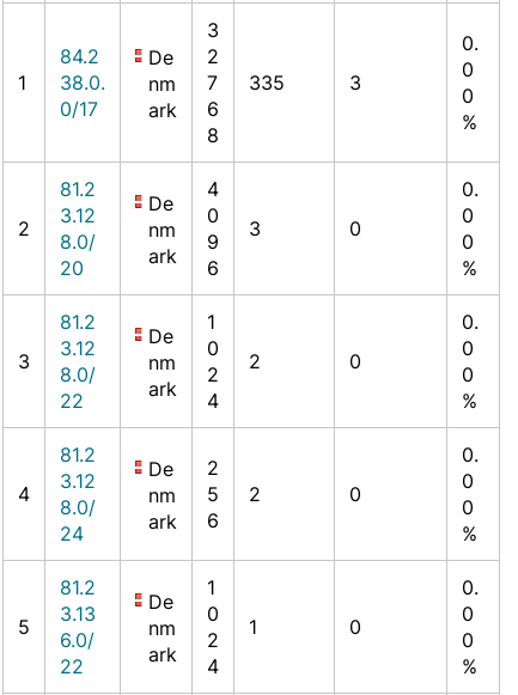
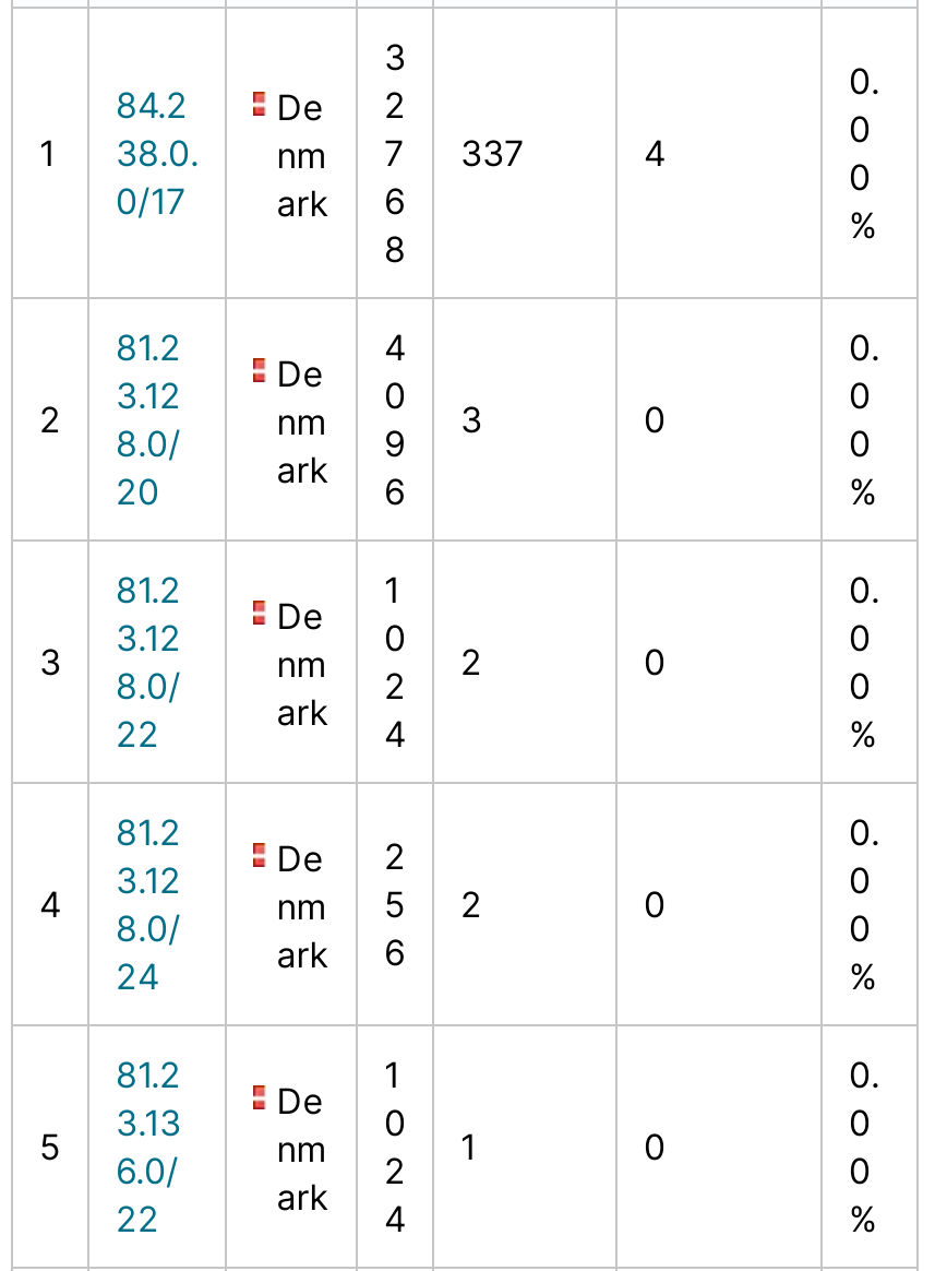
[18,71,285,96] 1 38.0. nm 7 335 -> [39,131,524,177] 1 38.0. nm 7 337
[349,71,361,95] 3 -> [644,131,666,175] 4

